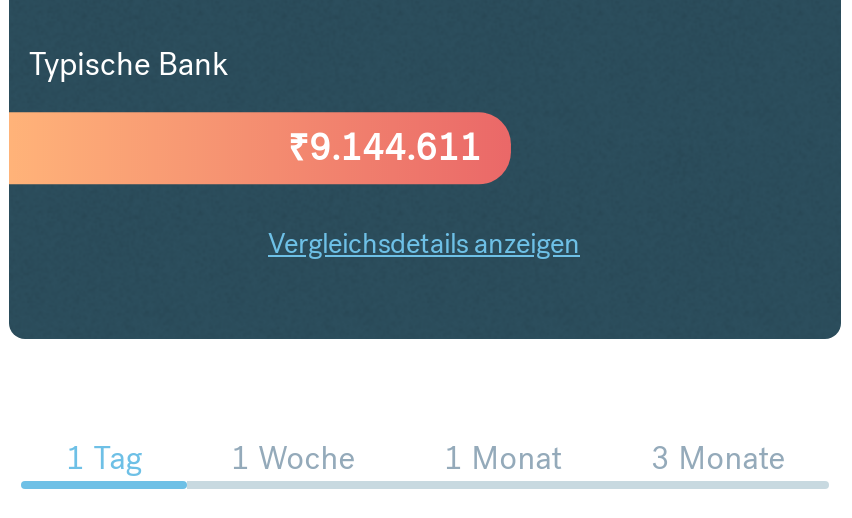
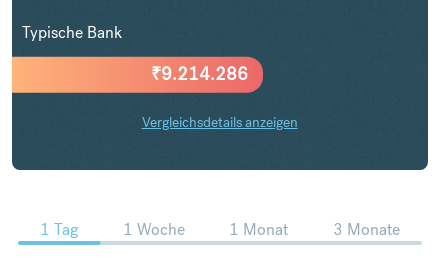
[288,124,481,170] ₹9.144.611 -> [151,62,248,85] ₹9.214.286

